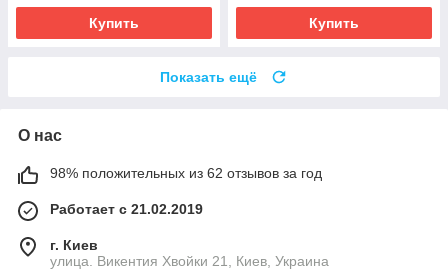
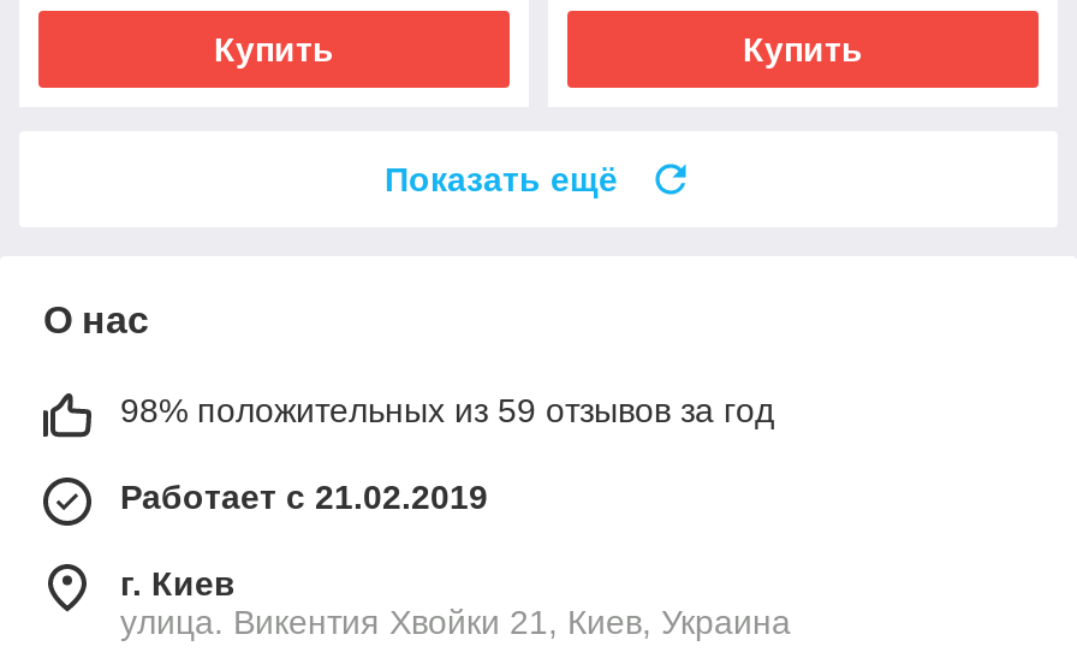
[50,165,322,181] 98% положительных из 62 отзывов за год -> [120,390,774,429] 98% положительных из 59 отзывов за год

